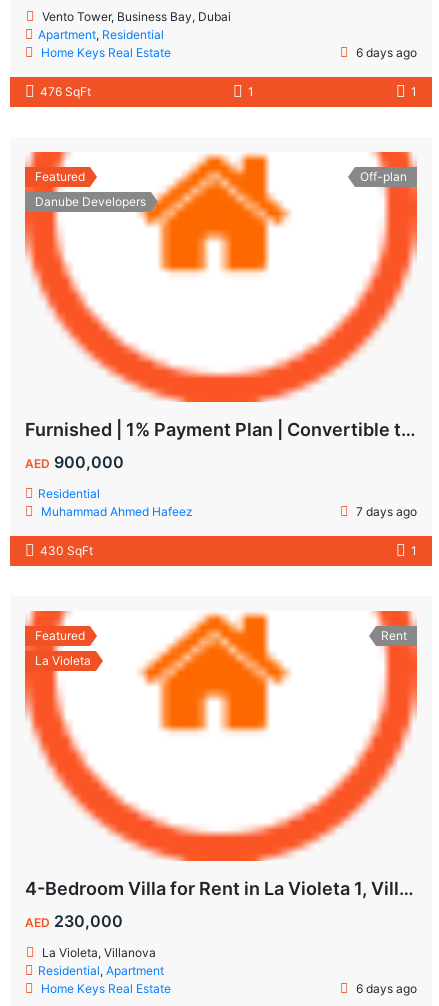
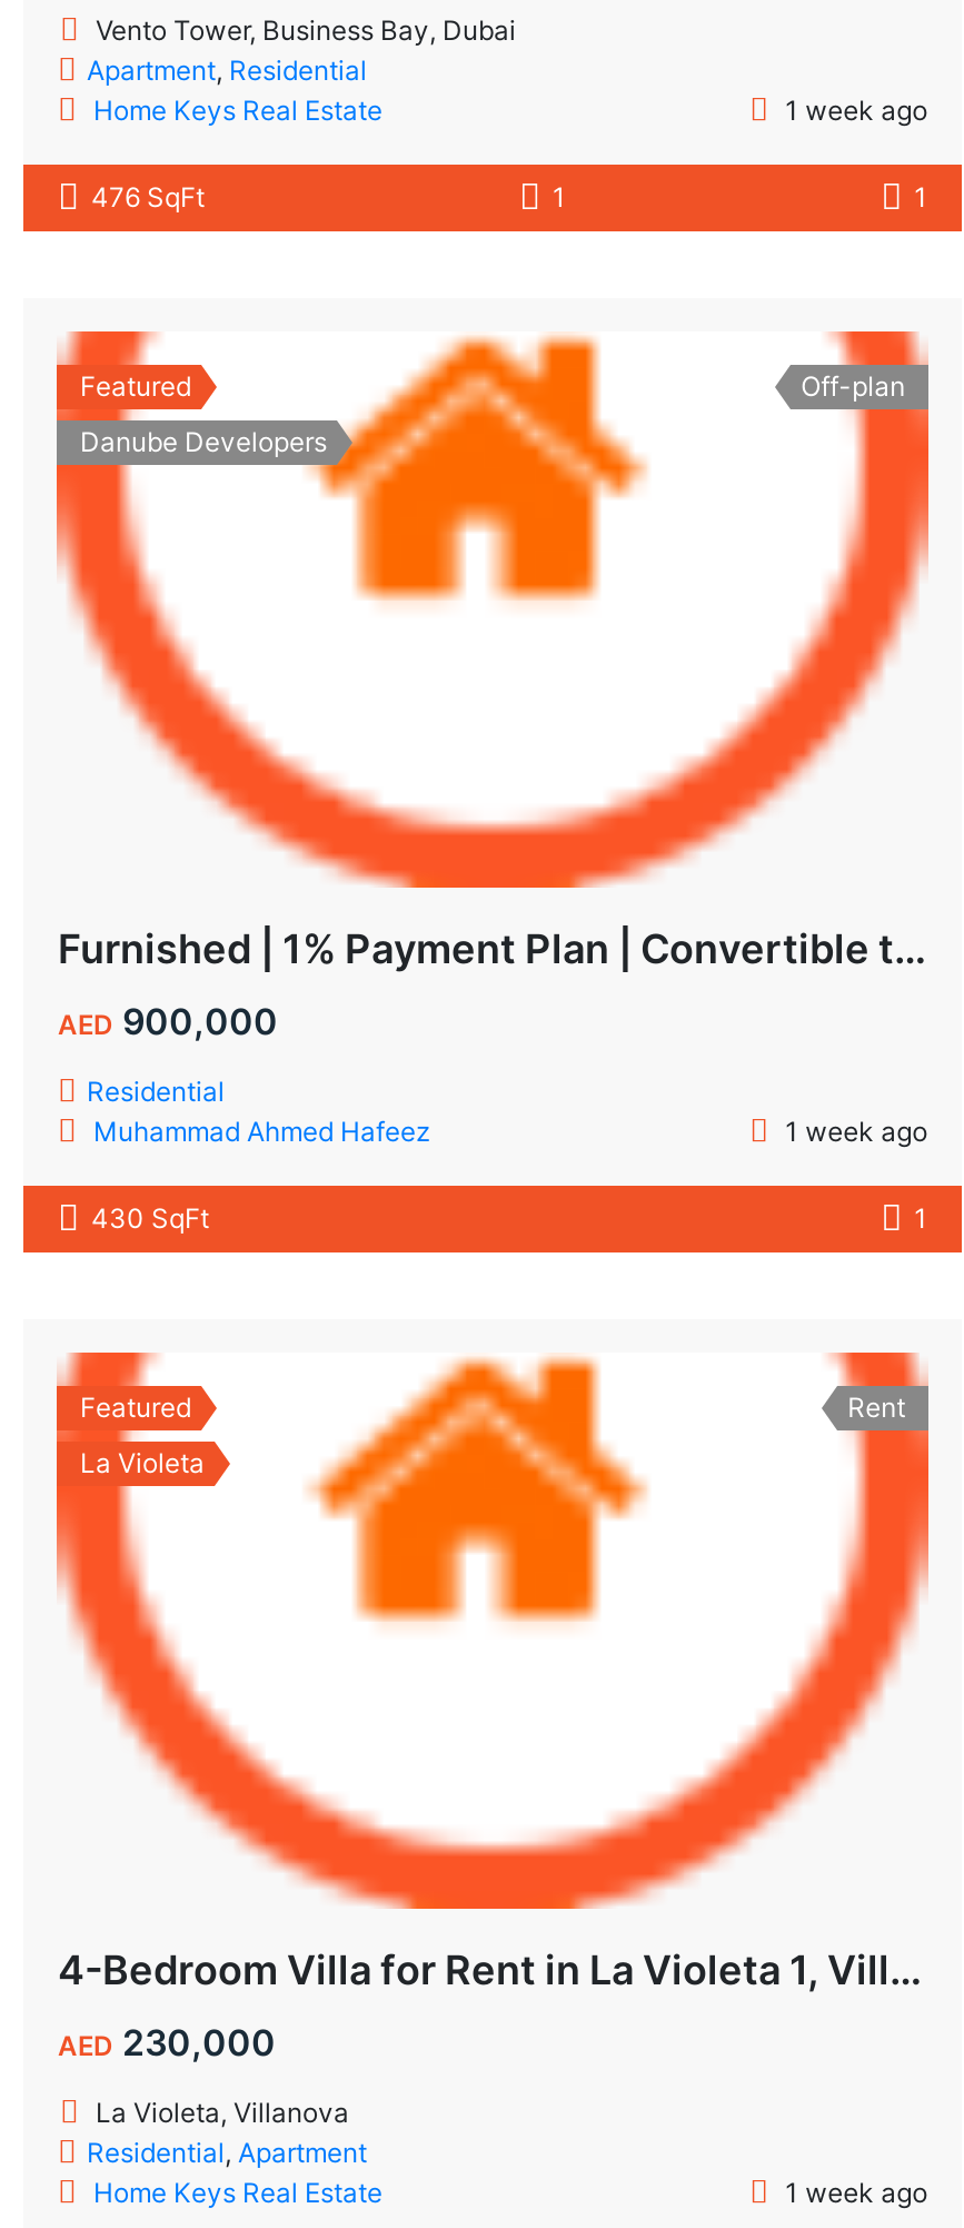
[353,45,417,60] 6 days ago -> [779,93,928,127] 1 week ago
[353,504,417,519] 7 days ago -> [779,1114,928,1148] 1 week ago
[353,981,417,996] 6 days ago -> [779,2175,928,2209] 1 week ago

